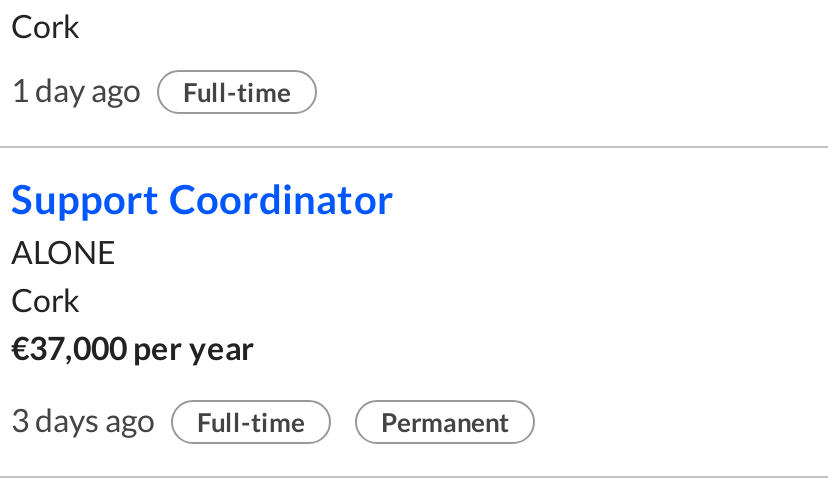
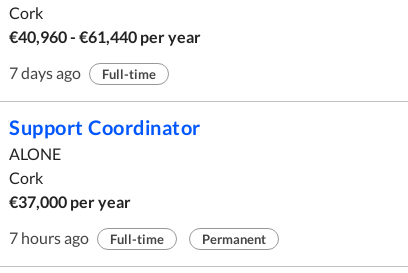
[11,70,141,108] 1 day ago -> [9,27,201,82] €40,960 - €61,440 per year | 7 days ago
[11,400,305,438] 3 days ago Full-time -> [9,228,164,247] 7 hours ago Full-time

